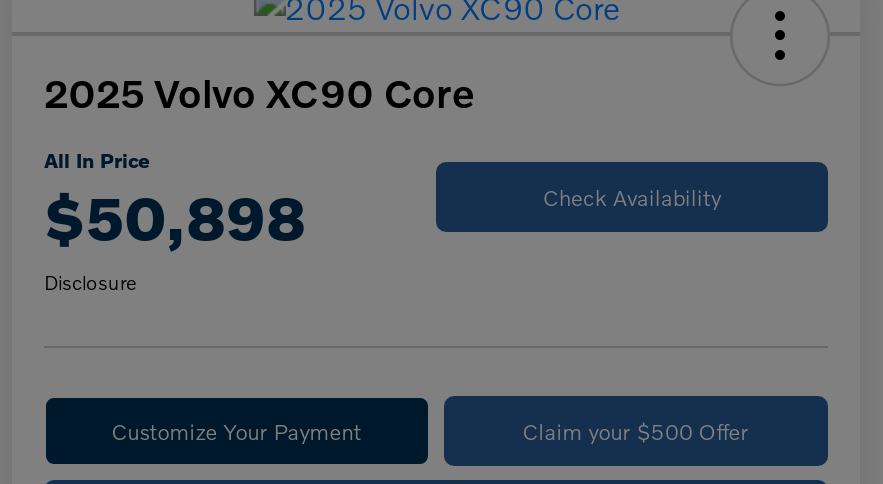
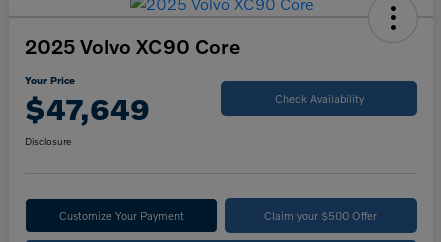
[44,147,306,251] All In Price | $50,898 -> [25,74,150,126] Your Price | $47,649

